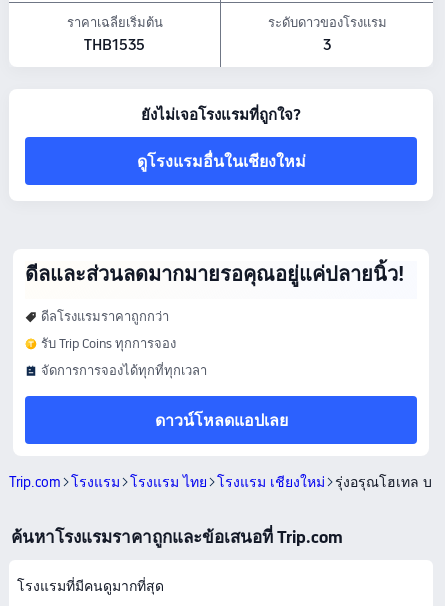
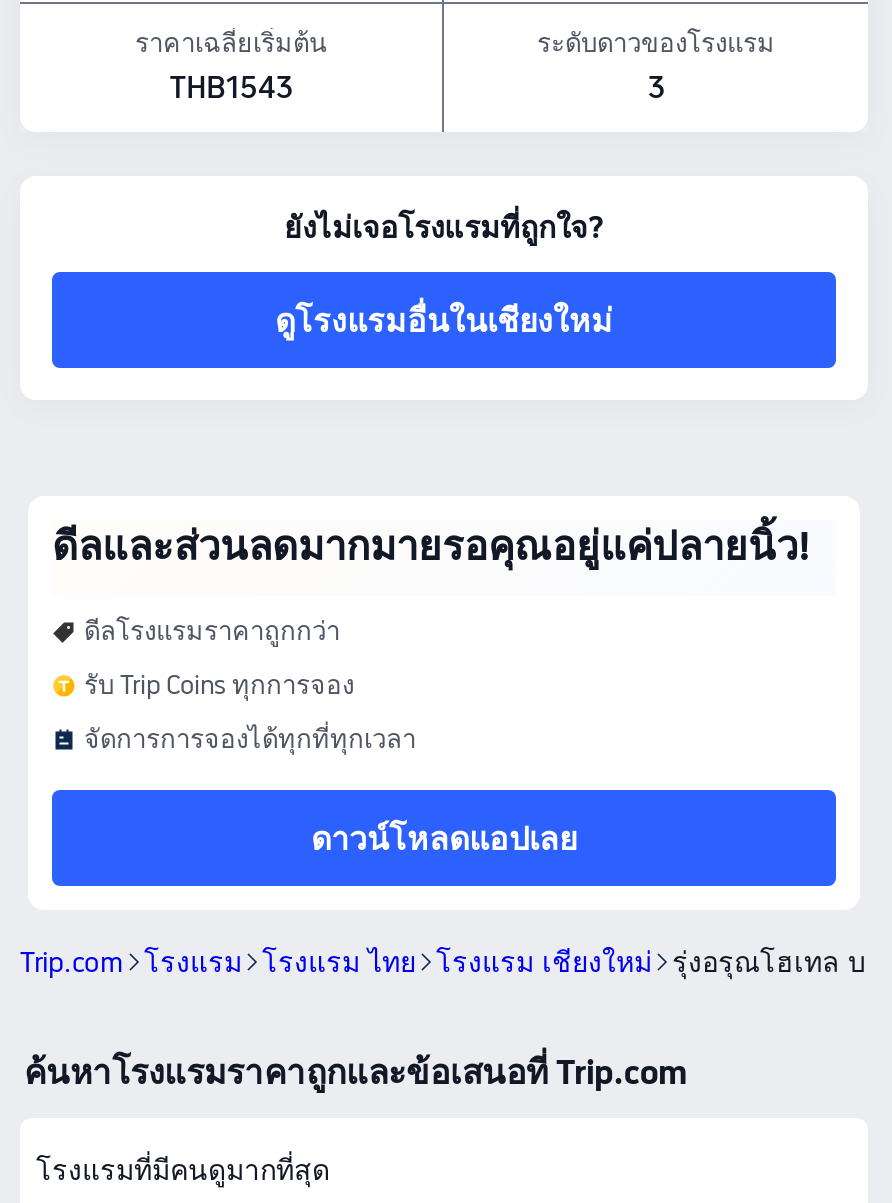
[84,36,145,54] THB1535 -> [170,70,292,106] THB1543

